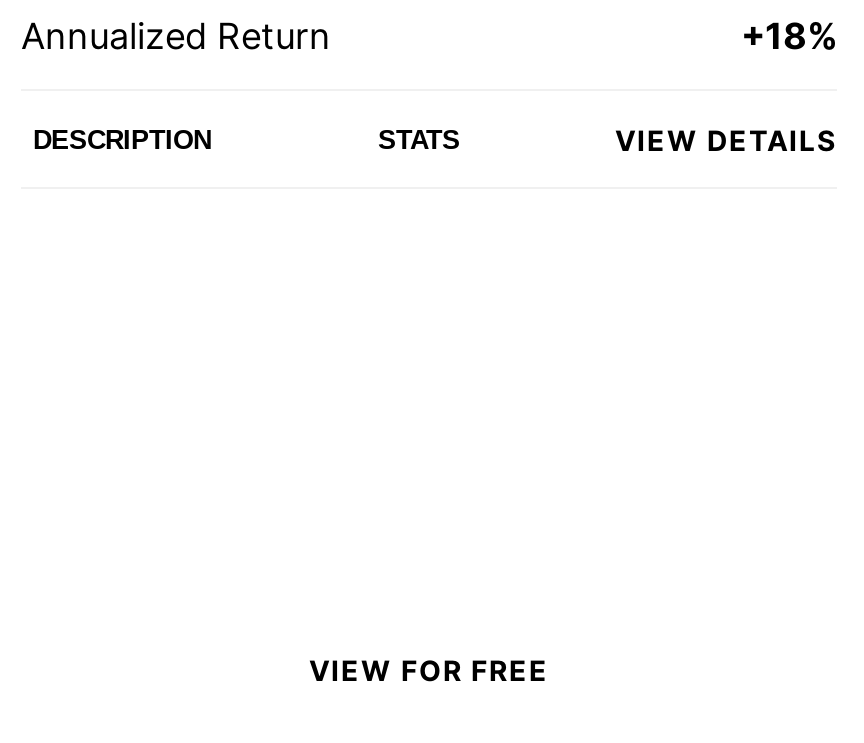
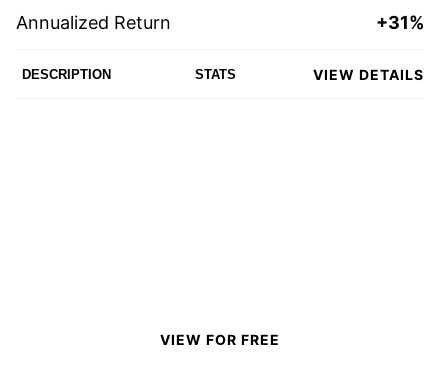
[741,15,837,57] +18% -> [376,12,424,33] +31%

